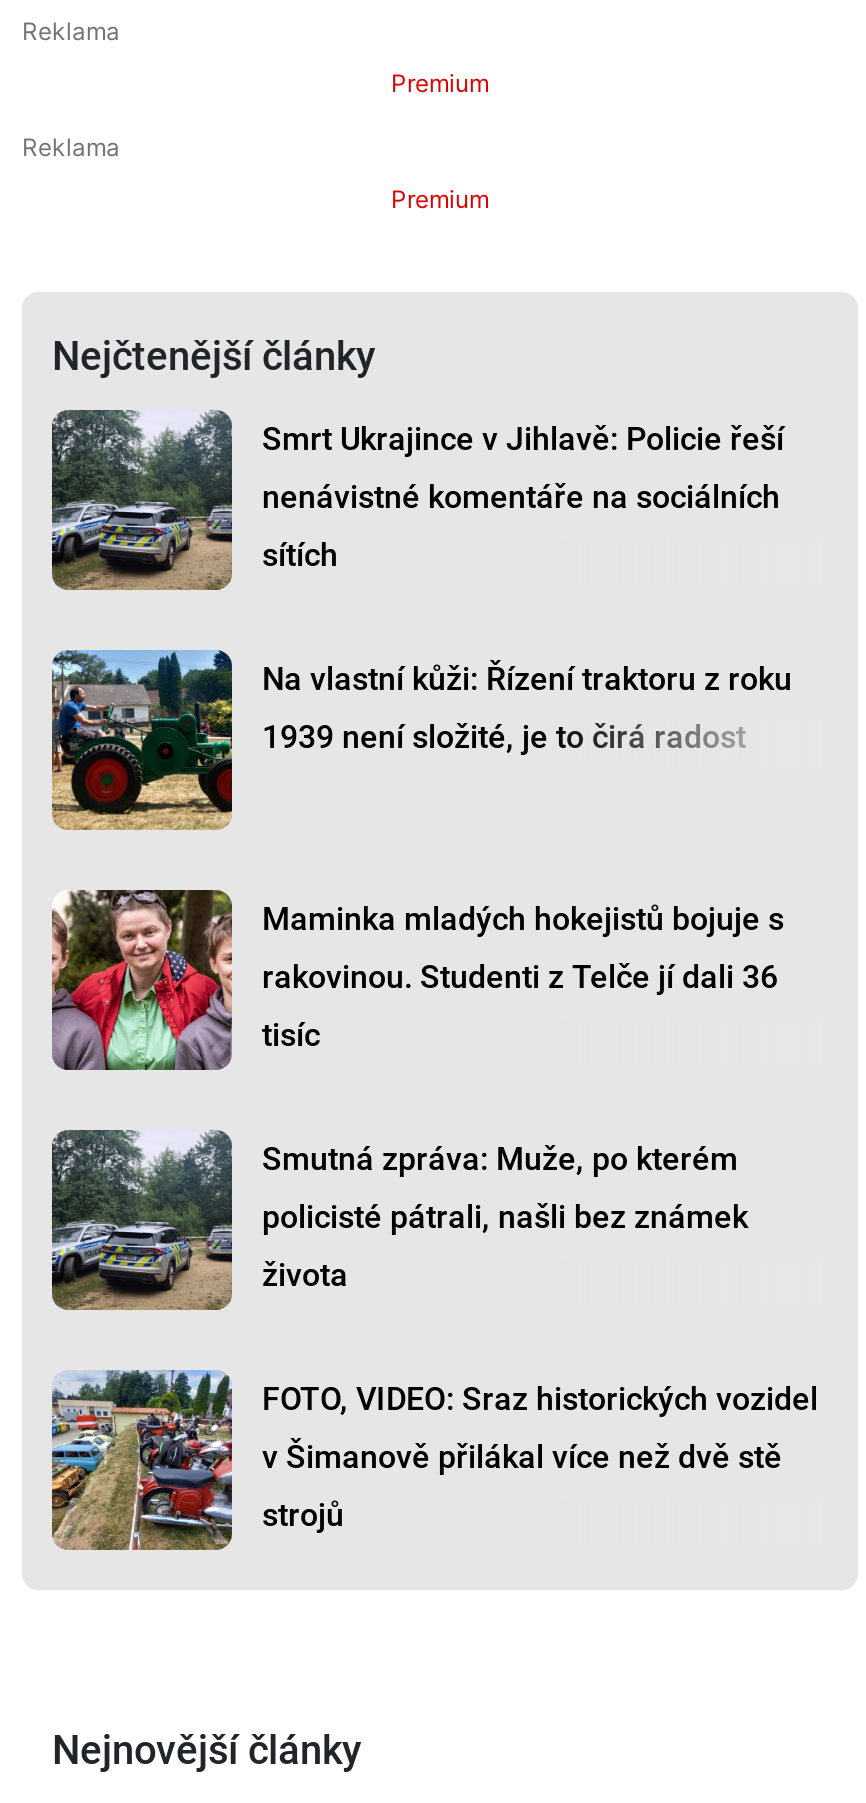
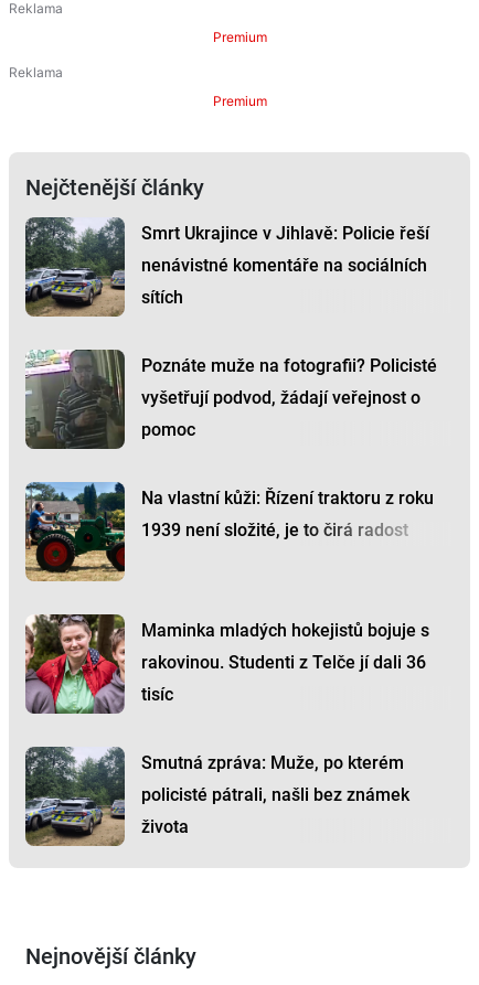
none -> [25,349,437,450] [image] | Poznáte muže na fotografii? Policisté | vyšetřují podvod, žádají veřejnost o | pomoc
moved [48,648,792,1294] -> [23,481,434,837]: [image] | Na vlastní kůži: Řízení traktoru z roku | Maminka mladých hokejistů bojuje s | rakovinou. Studenti z Telče jí dali 36 | tisíc | Smutná zpráva: Muže, po kterém | policisté pátrali, našli bez známek | života
[50,1368,818,1548] [image] | FOTO, VIDEO: Sraz historických vozidel | v Šimanově přilákal více než dvě stě | strojů -> none

